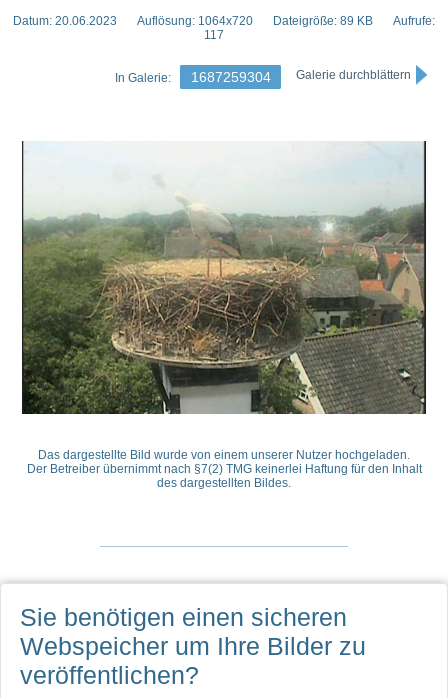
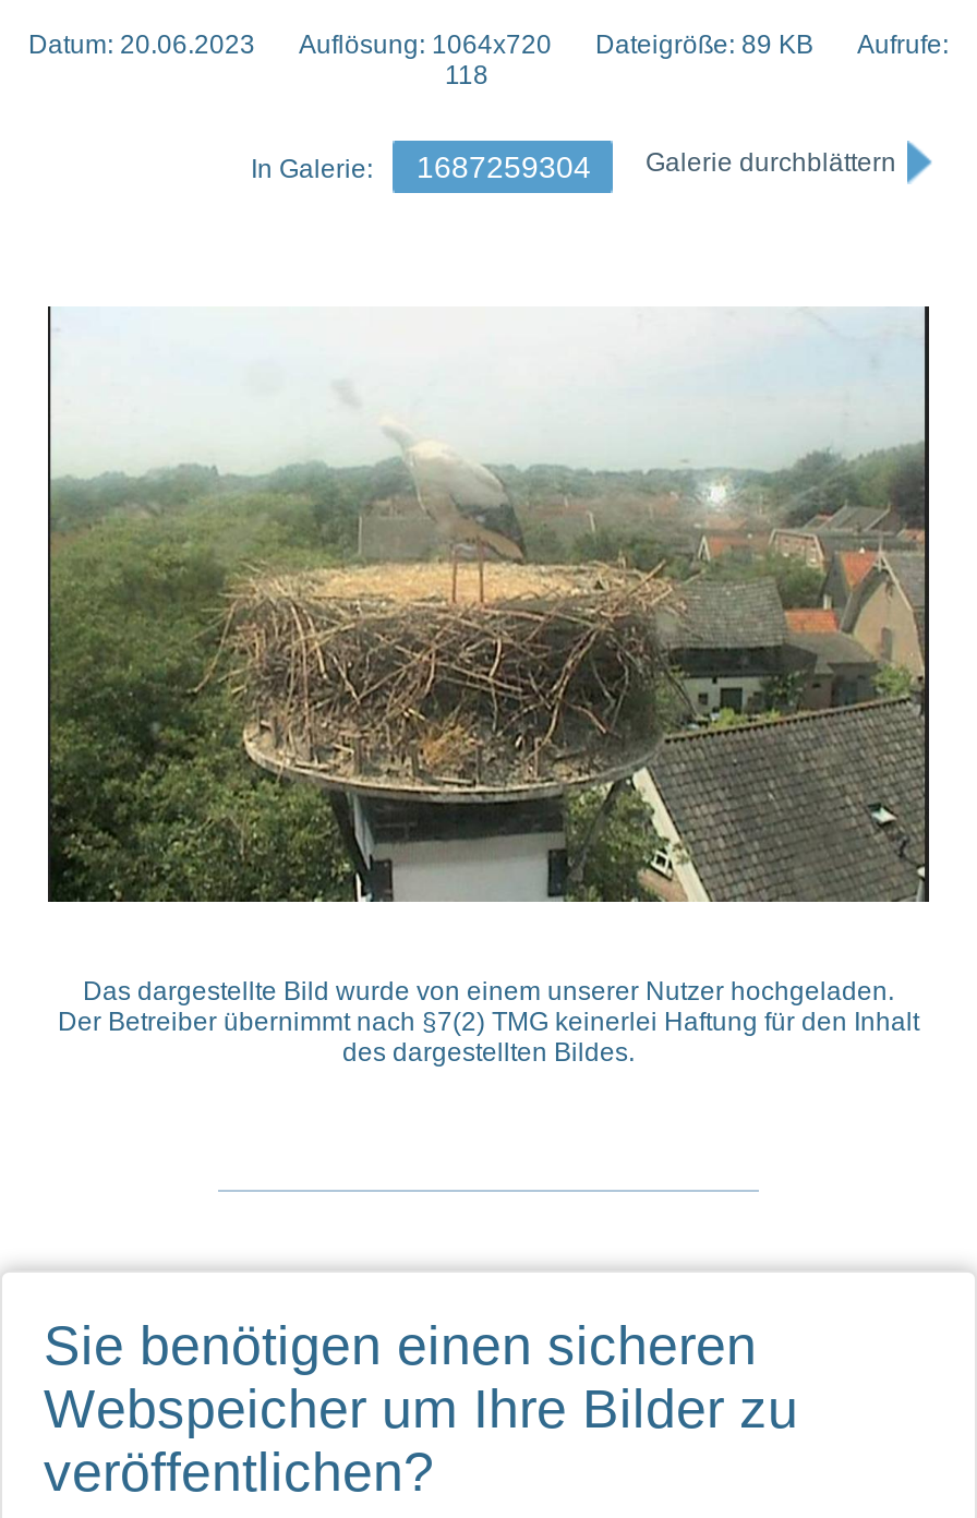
[204,28,224,42] 117 -> [445,60,489,91] 118

